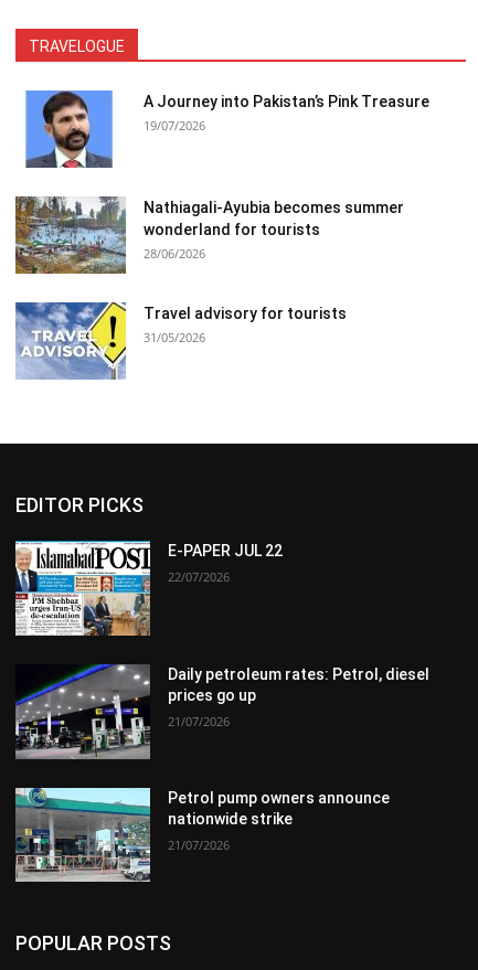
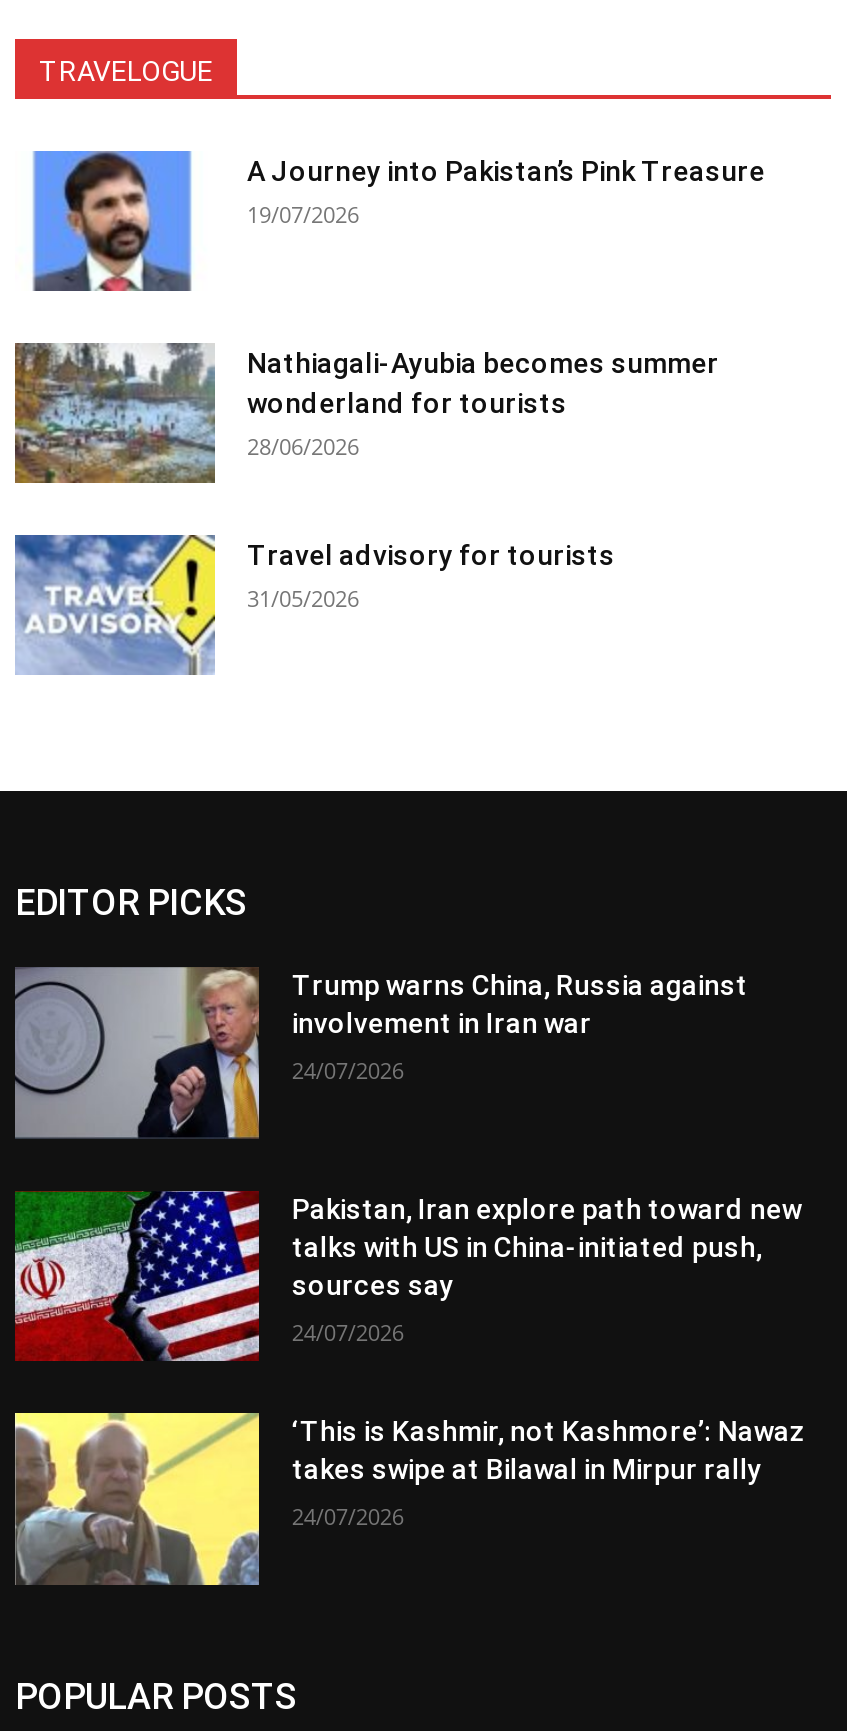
[14,540,283,637] [image] | E-PAPER JUL 22 -> [13,965,748,1139] [image] | Trump warns China, Russia against | involvement in Iran war
[168,569,230,585] 22/07/2026 -> [292,1056,404,1086] 24/07/2026
[14,663,430,760] [image] | Daily petroleum rates: Petrol, diesel | prices go up -> [13,1191,802,1363] [image] | Pakistan, Iran explore path toward new | talks with US in China-initiated push, | sources say
[168,713,230,729] 21/07/2026 -> [292,1317,404,1347] 24/07/2026
[15,787,390,882] [image] | Petrol pump owners announce | nationwide strike -> [15,1411,806,1585] [image] | ‘This is Kashmir, not Kashmore’: Nawaz | takes swipe at Bilawal in Mirpur rally
[168,836,230,853] 21/07/2026 -> [292,1502,404,1532] 24/07/2026

